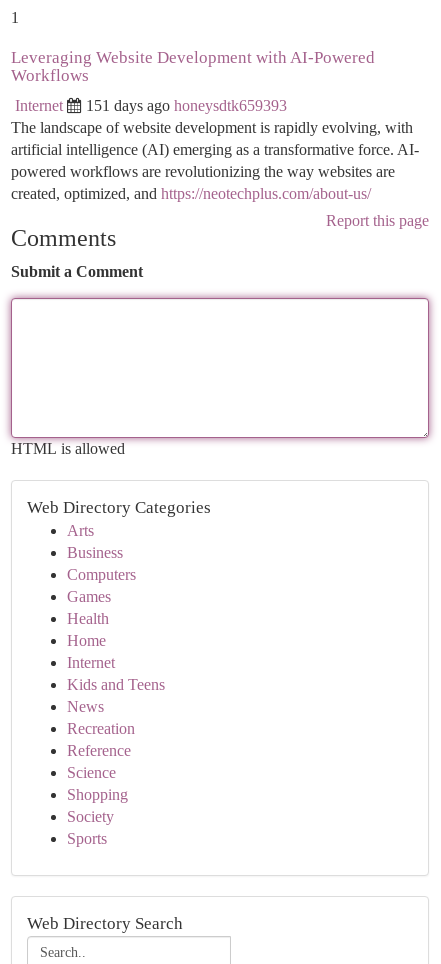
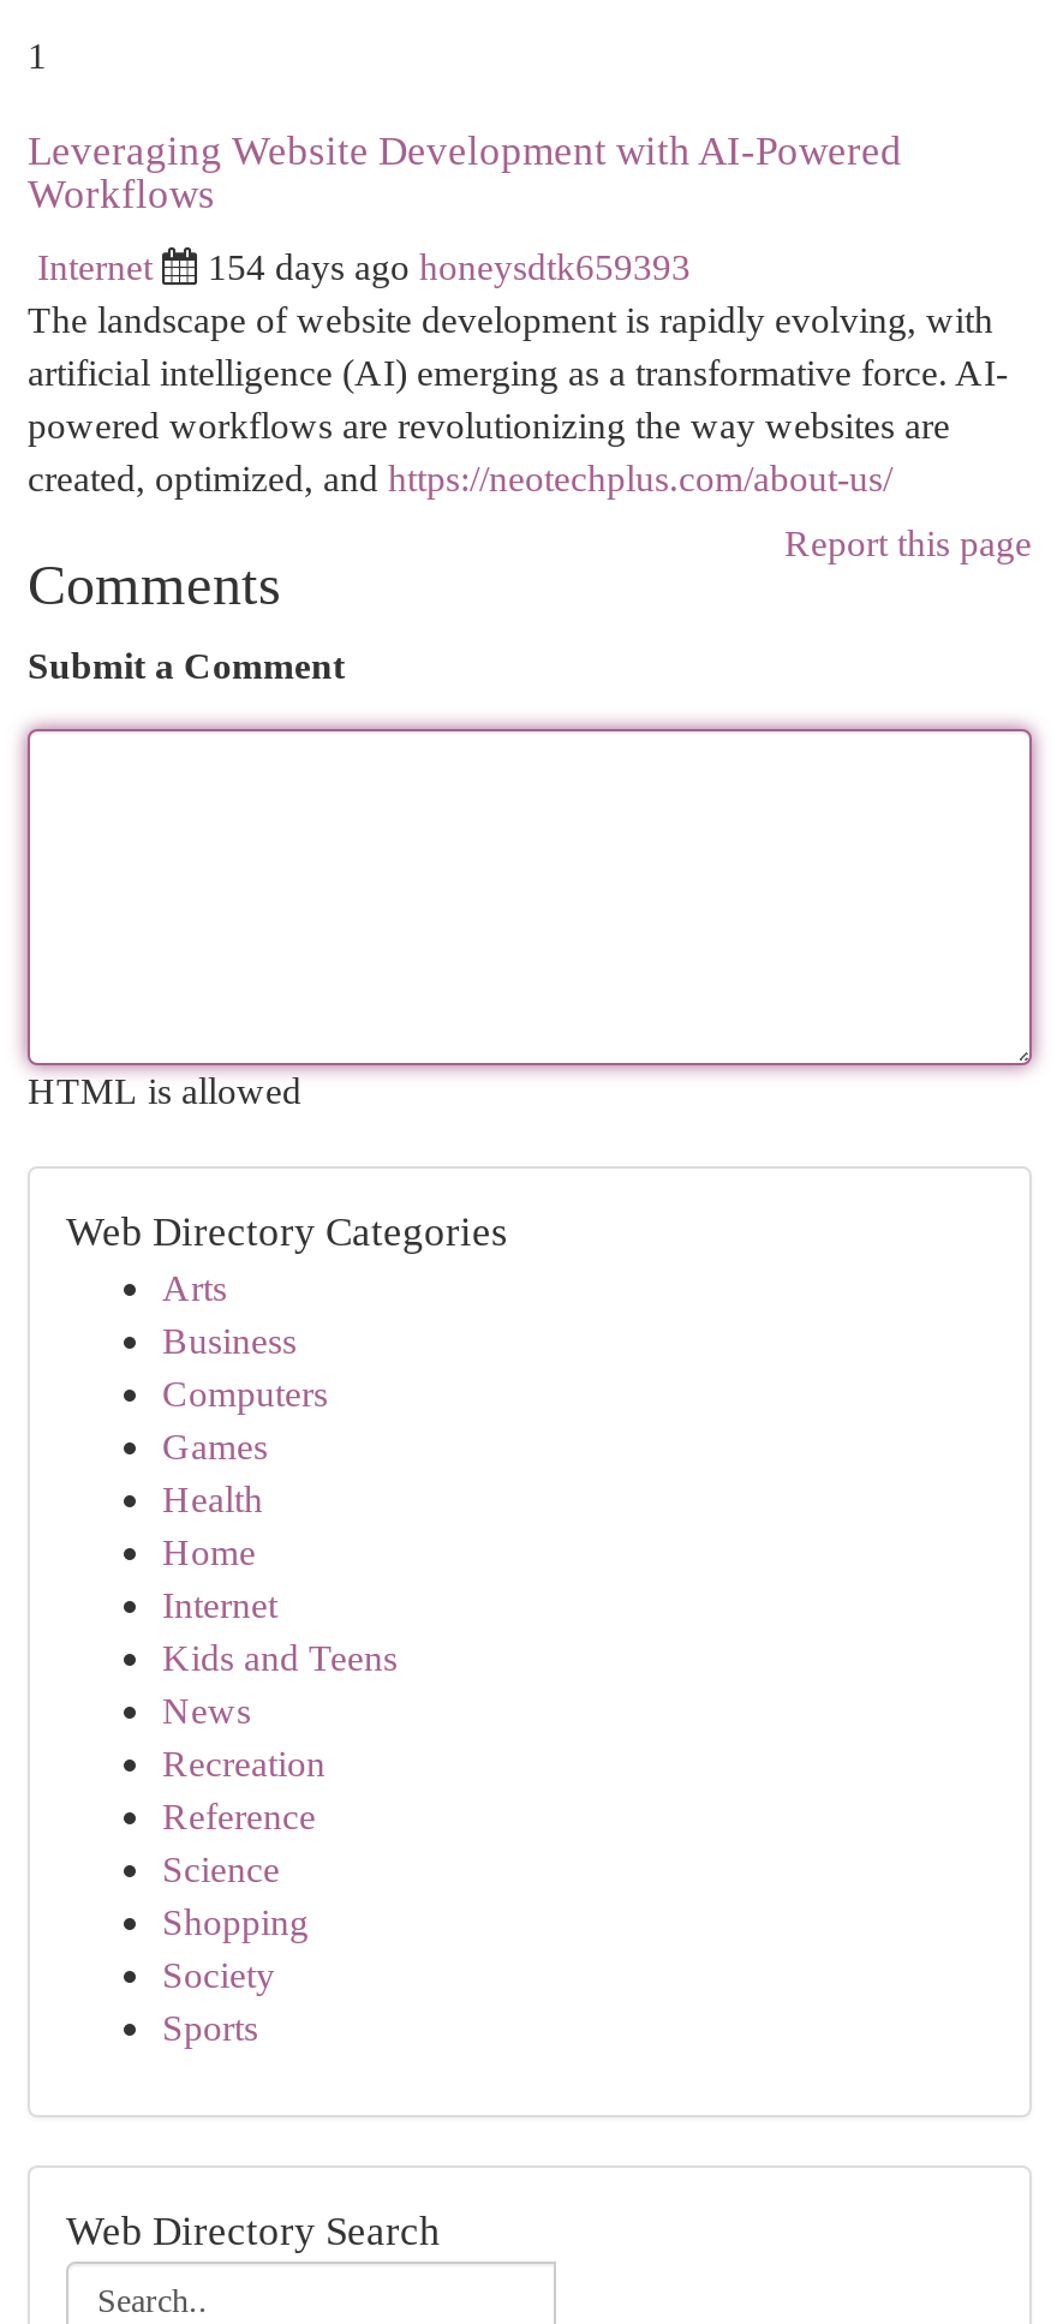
[86,97,287,114] 151 days ago honeysdtk659393 -> [208,246,691,287] 154 days ago honeysdtk659393

